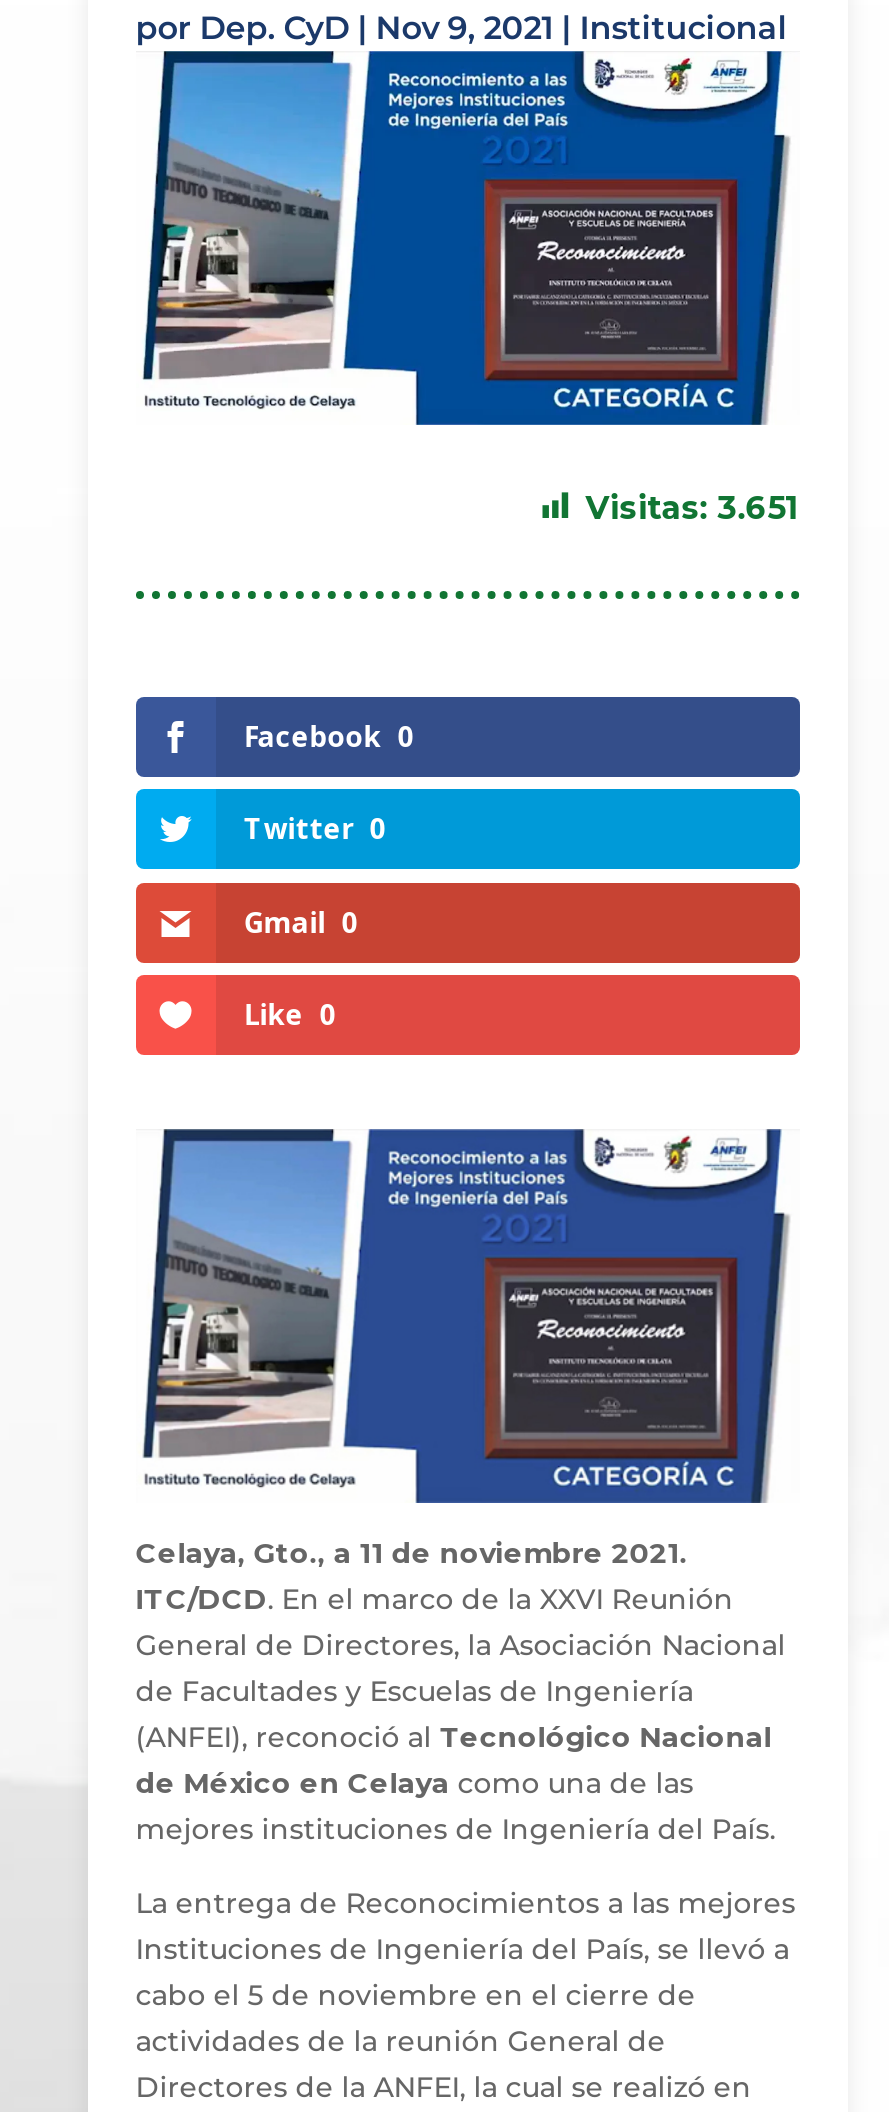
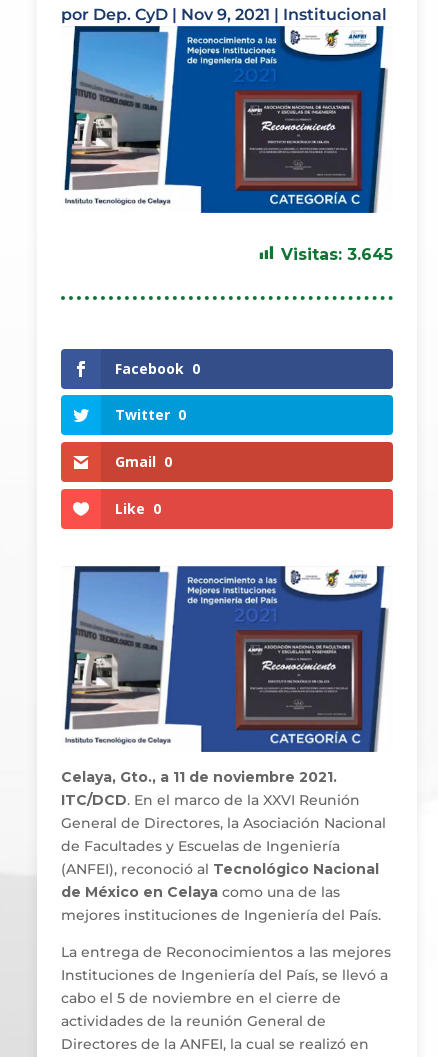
[585,488,799,526] Visitas: 3.651 -> [281,245,393,264] Visitas: 3.645

